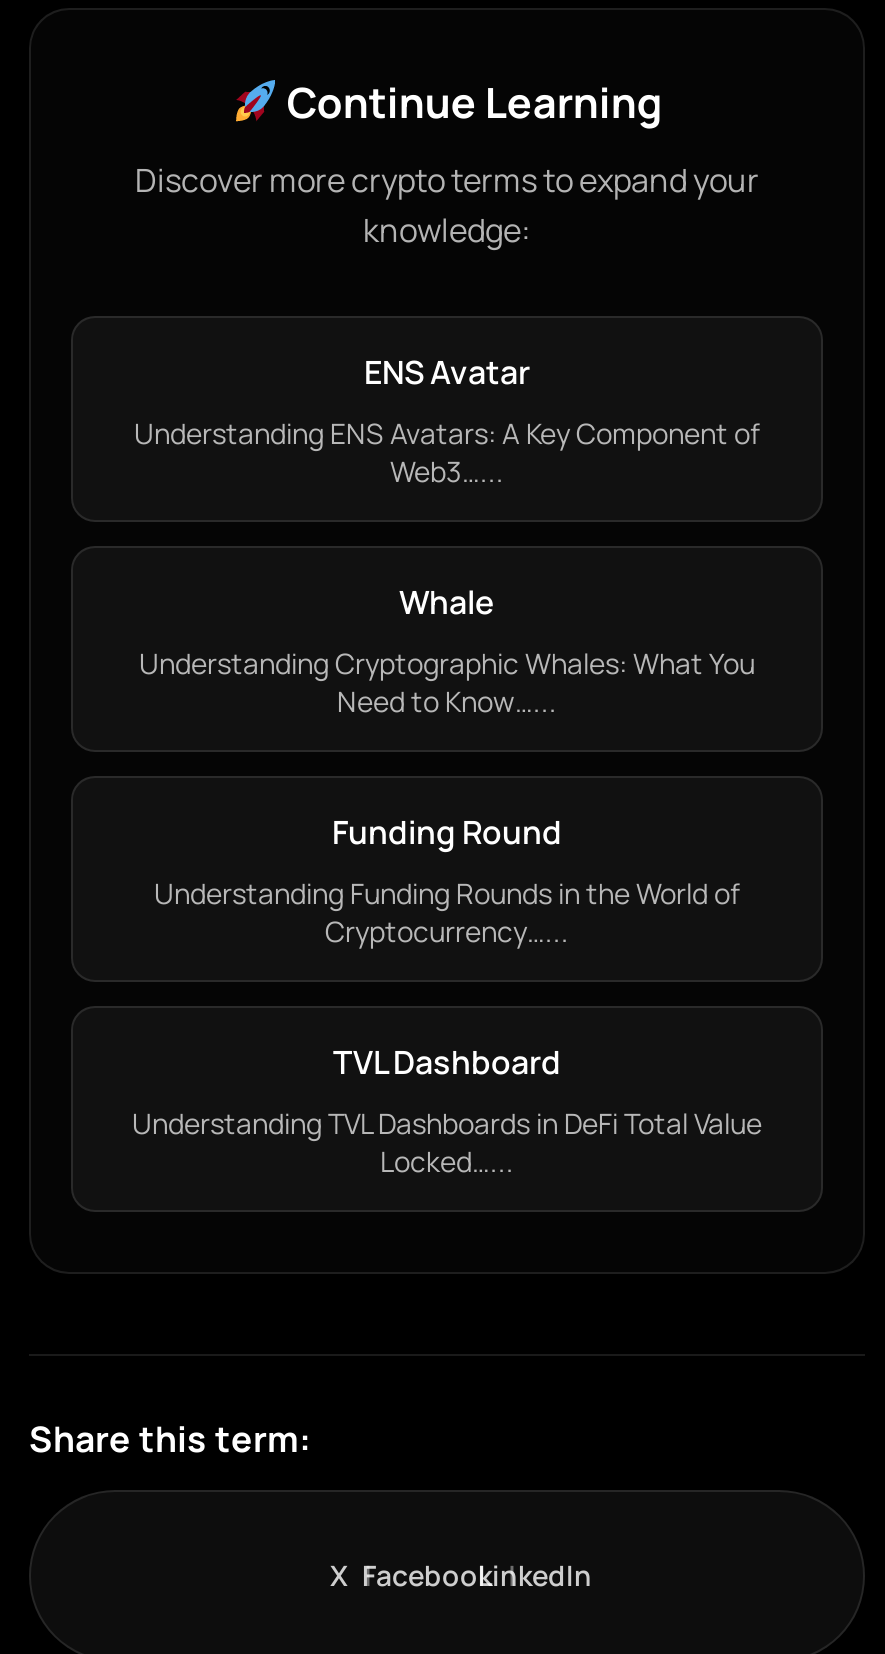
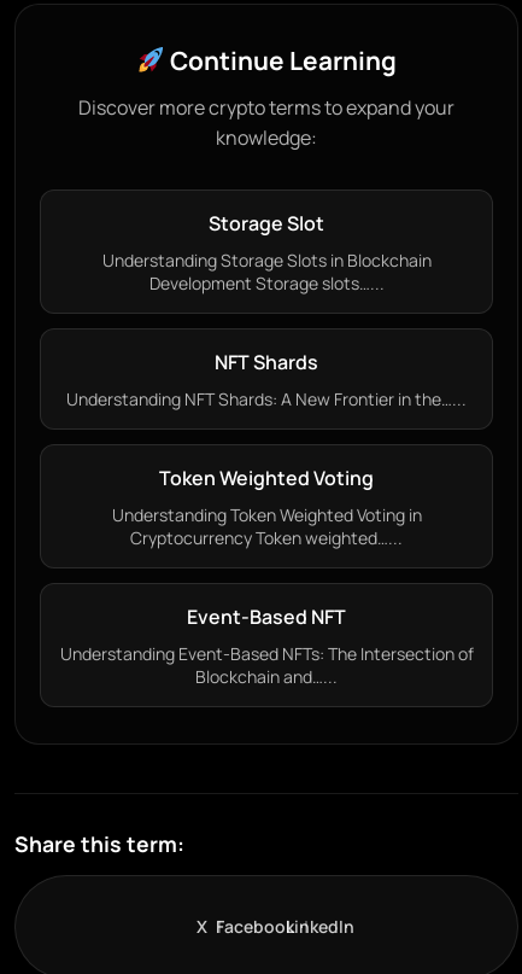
[364,350,530,394] ENS Avatar -> [209,210,324,237] Storage Slot
[134,414,760,490] Understanding ENS Avatars: A Key Component of | Web3…... -> [102,249,431,294] Understanding Storage Slots in Blockchain | Development Storage slots…...
[399,580,495,624] Whale -> [215,349,318,375] NFT Shards
[139,644,755,720] Understanding Cryptographic Whales: What You | Need to Know…... -> [66,387,467,410] Understanding NFT Shards: A New Frontier in the…...
[332,810,562,854] Funding Round -> [159,465,374,491] Token Weighted Voting
[154,874,740,950] Understanding Funding Rounds in the World of | Cryptocurrency…... -> [112,503,421,549] Understanding Token Weighted Voting in | Cryptocurrency Token weighted…...
[333,1040,561,1084] TVL Dashboard -> [187,603,346,630] Event-Based NFT
[132,1104,762,1180] Understanding TVL Dashboards in DeFi Total Value | Locked…... -> [60,642,473,688] Understanding Event-Based NFTs: The Intersection of | Blockchain and…...

